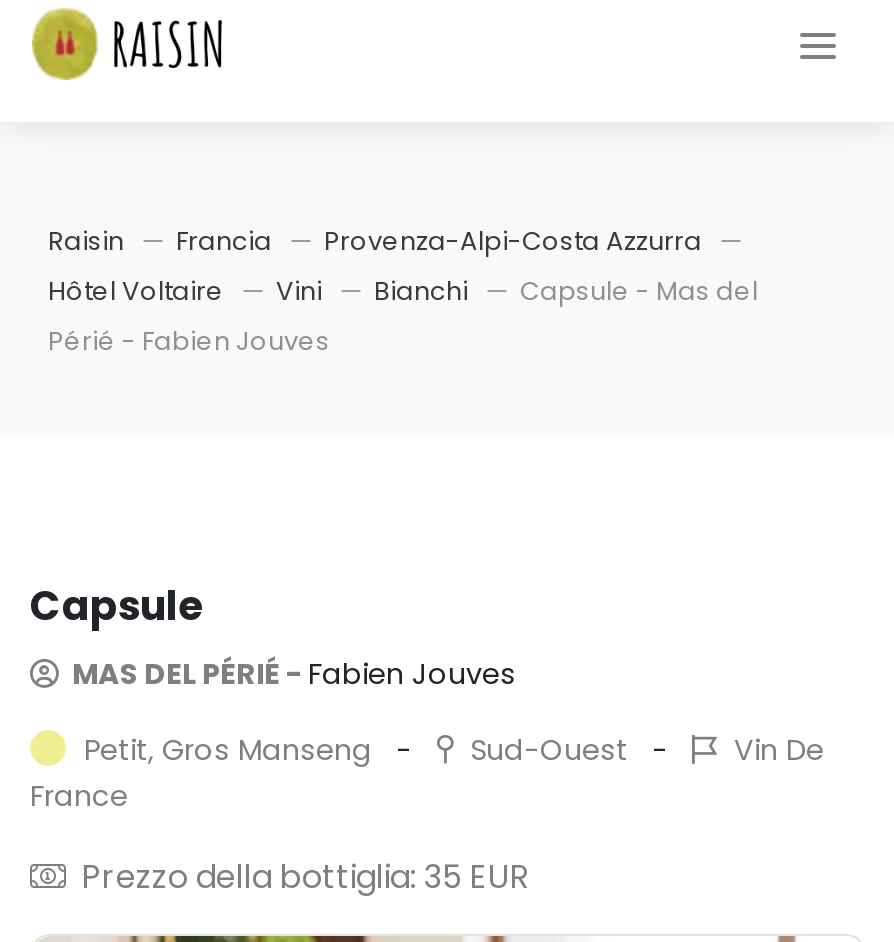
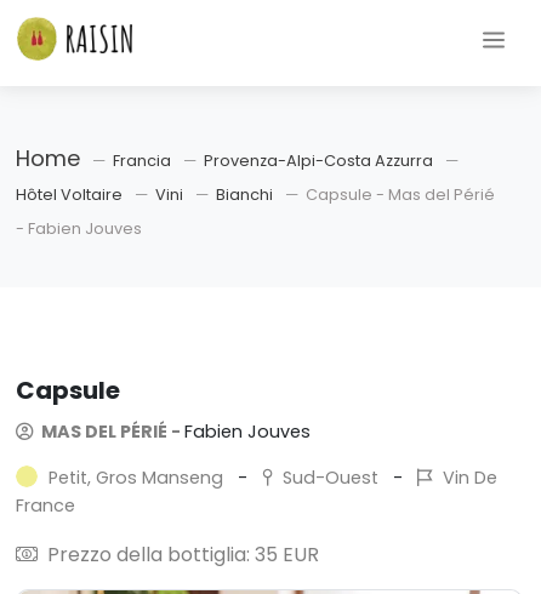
[48,224,124,258] Raisin -> [16,143,80,173] Home

